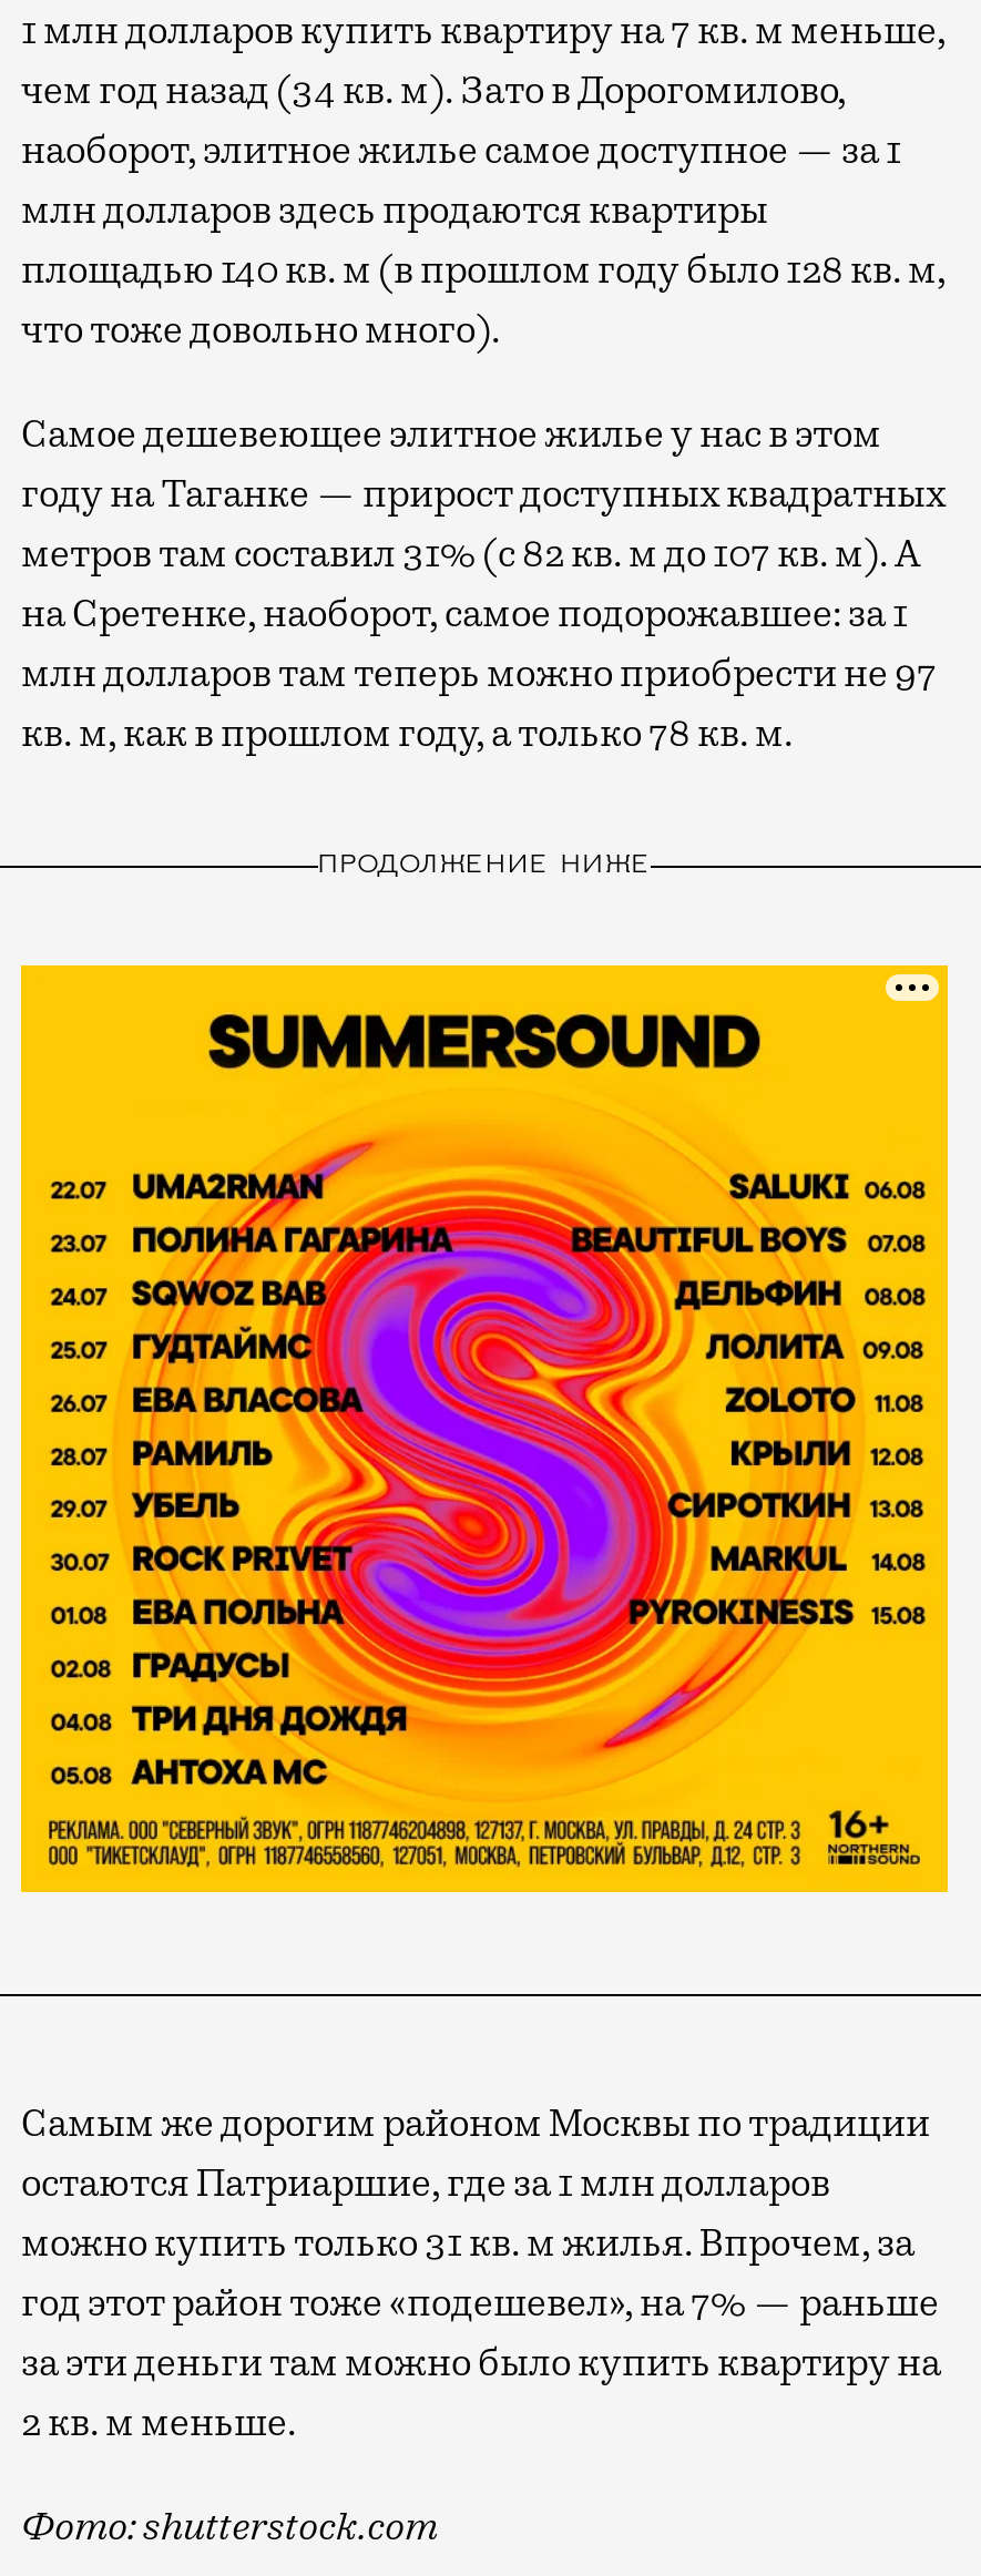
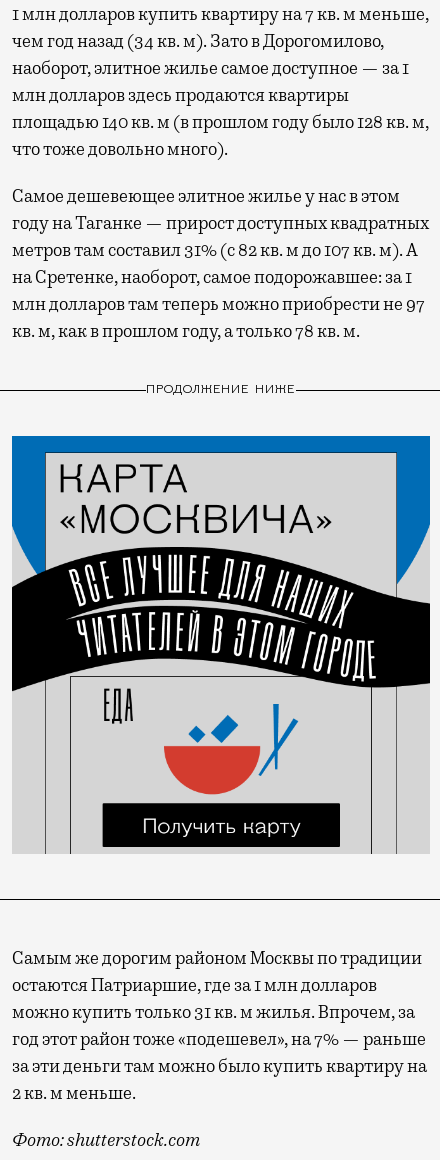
[19,962,950,1893] [image] -> [11,435,431,855] [image]

